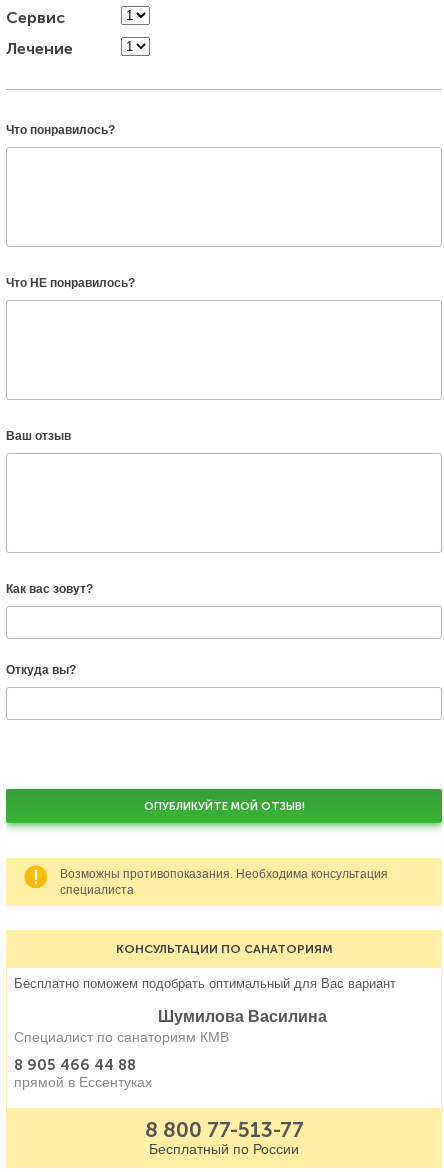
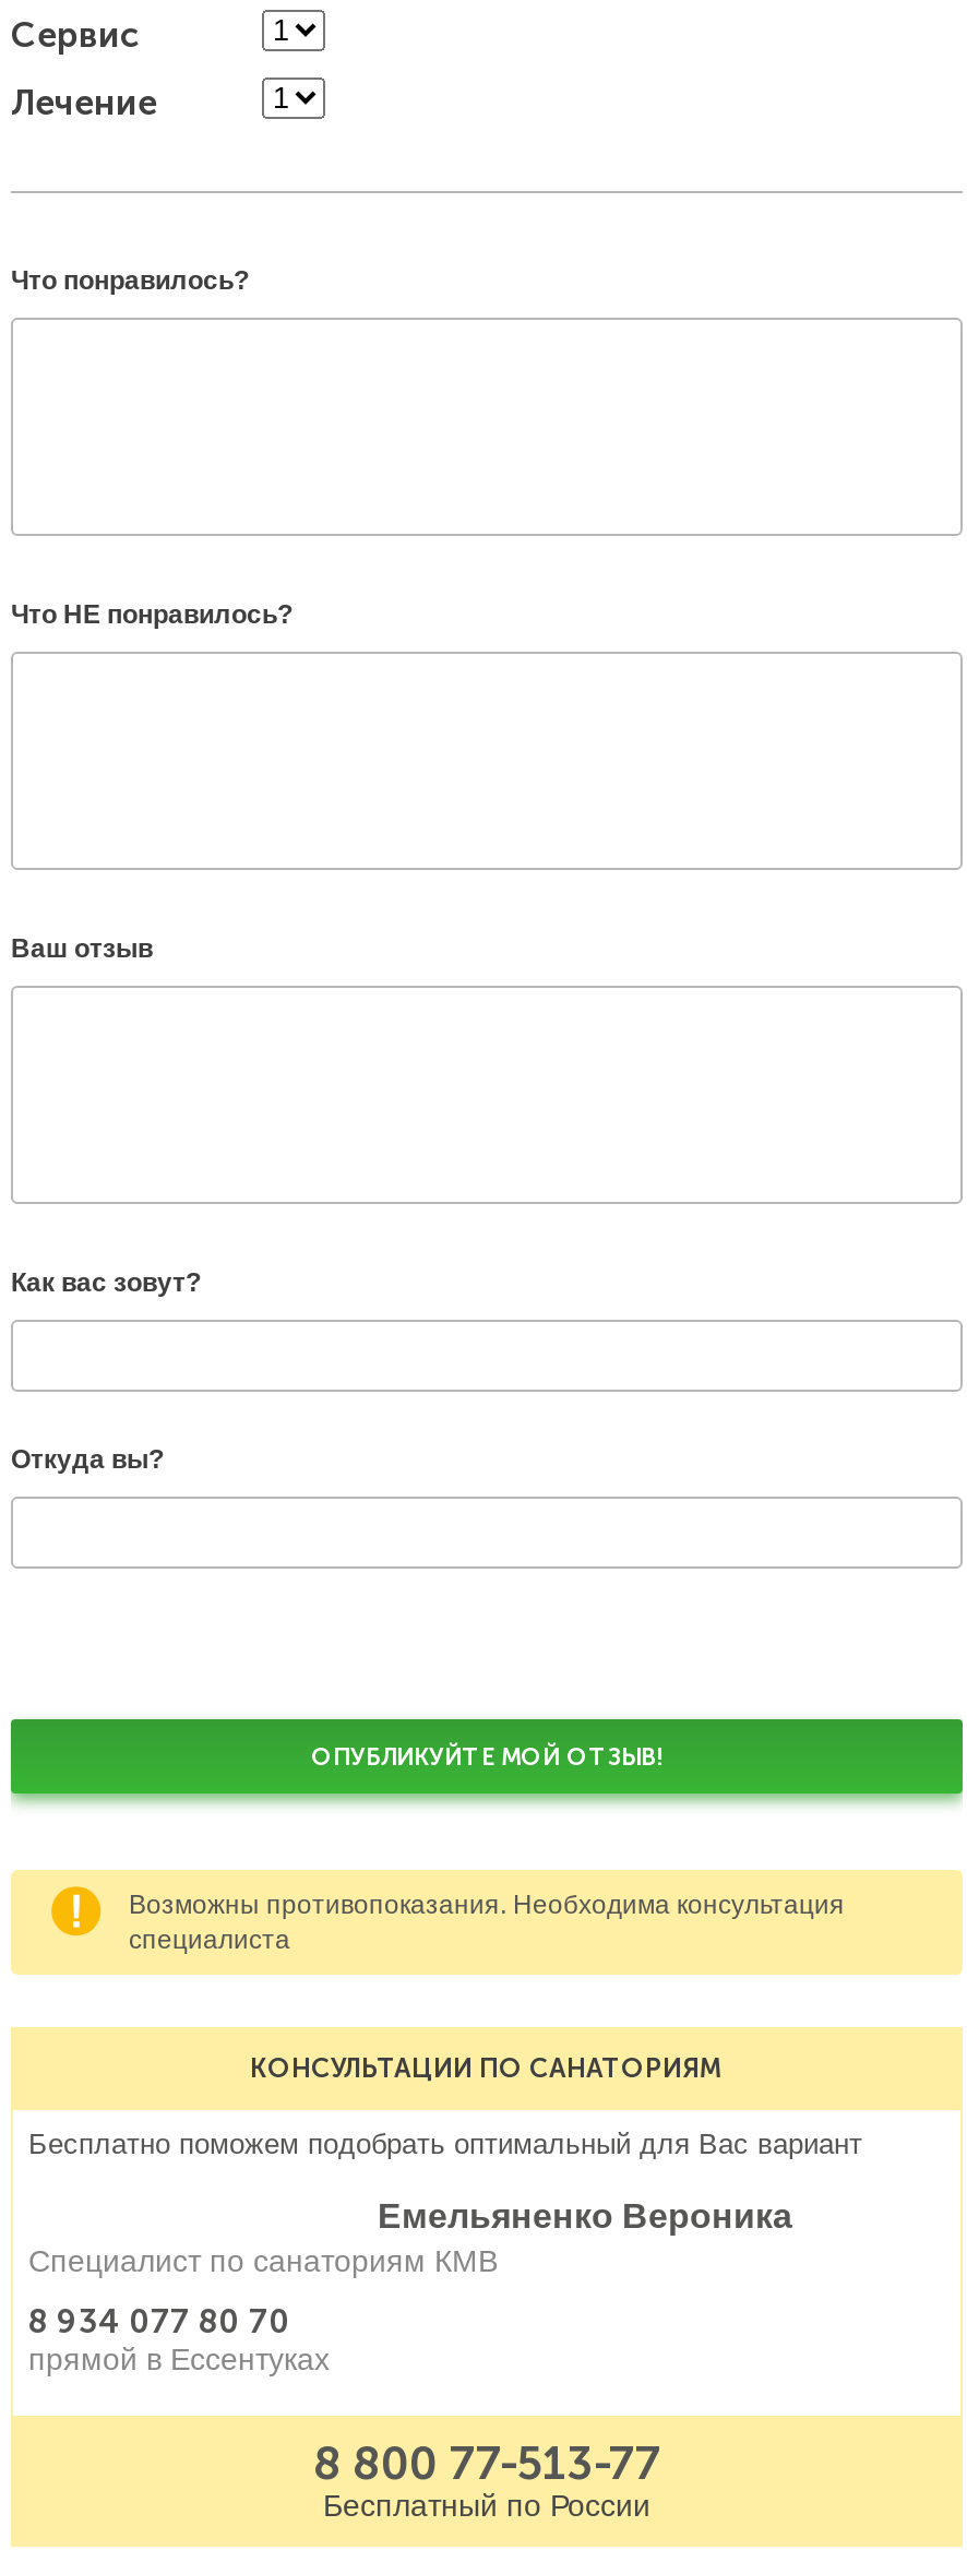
[158,1008,327,1025] Шумилова Василина -> [378,2197,792,2235] Емельяненко Вероника
[14,1056,136,1074] 8 905 466 44 88 -> [28,2302,290,2341] 8 934 077 80 70

